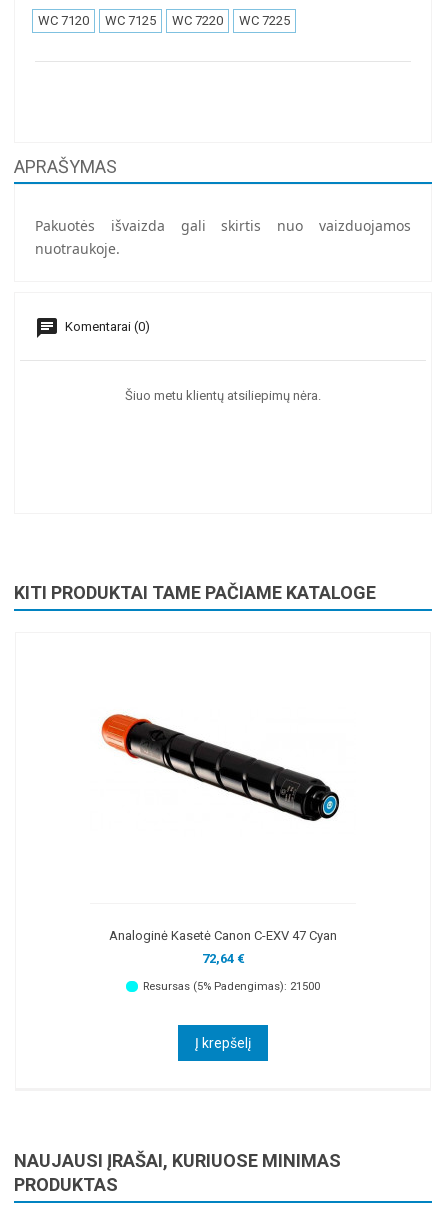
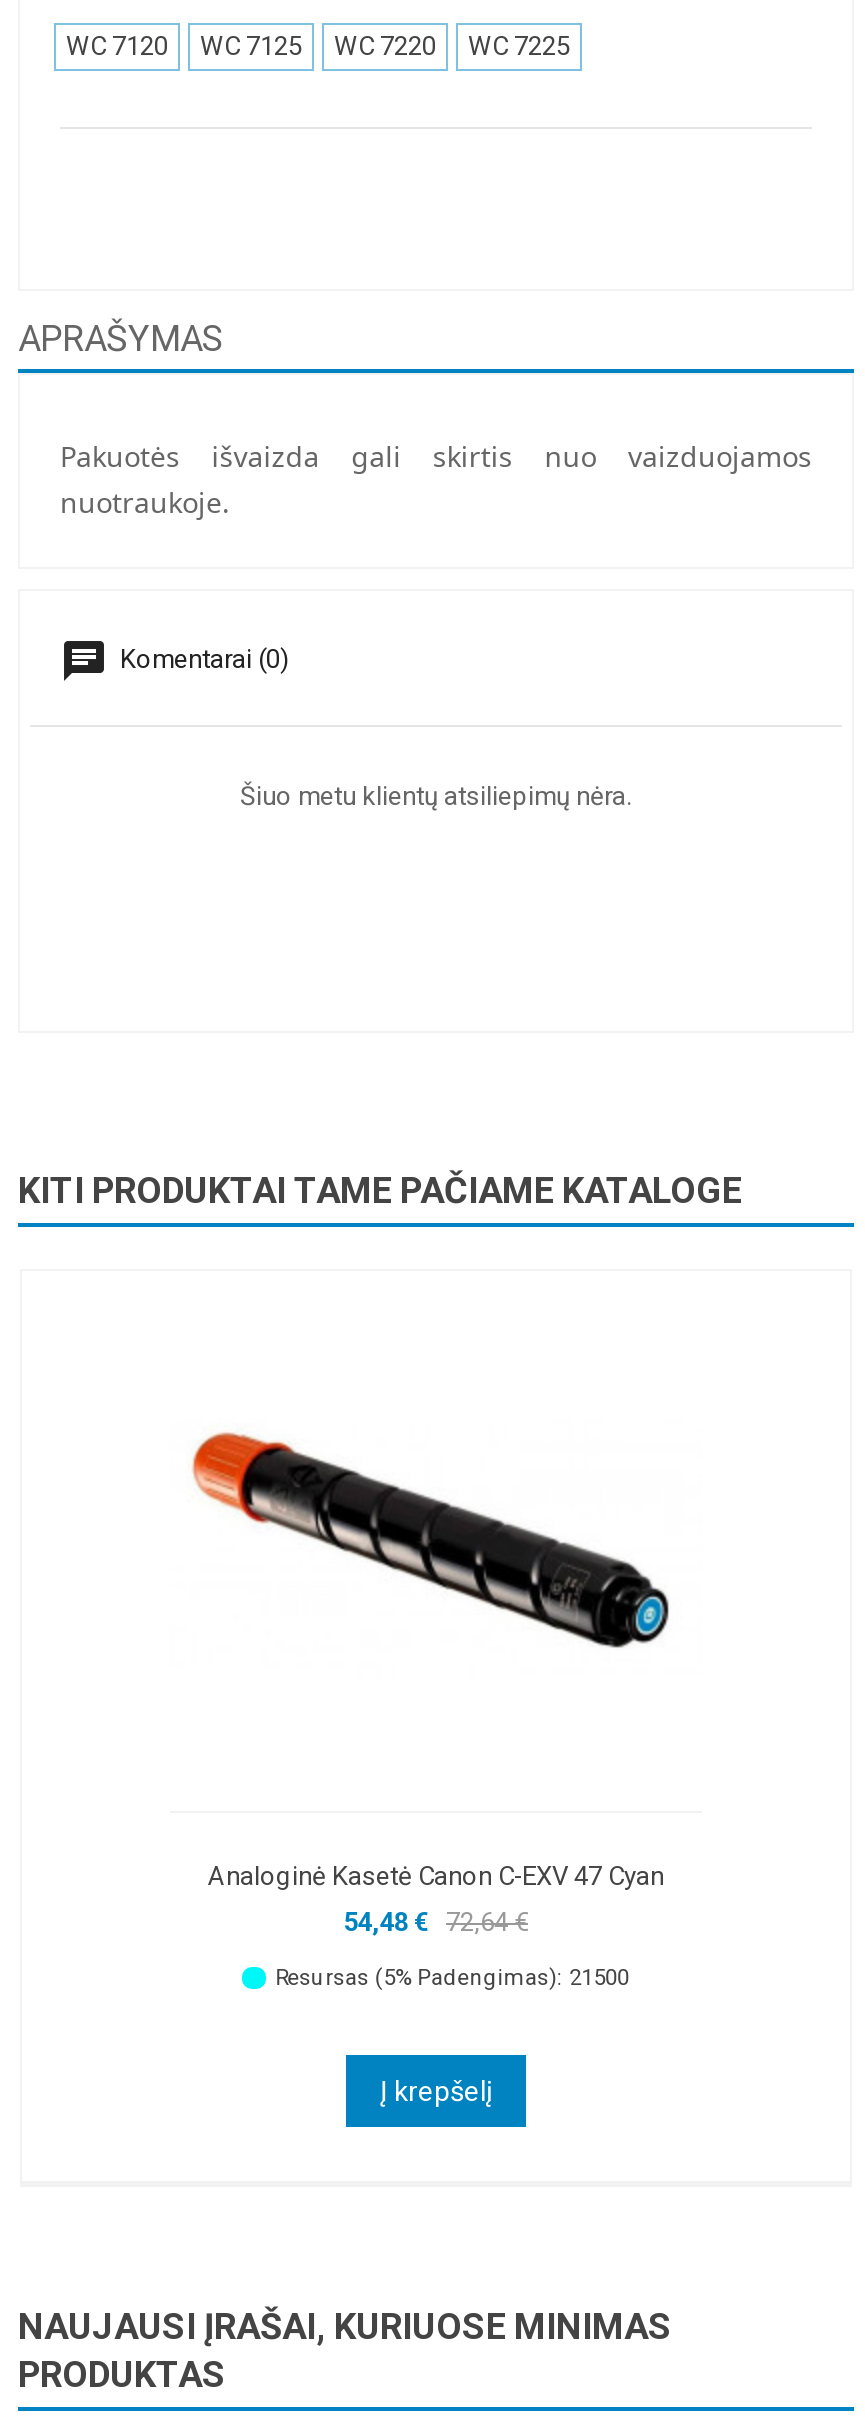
[201,950,244,965] 72,64 € -> [344,1906,528,1936] 54,48 € 72,64 €

